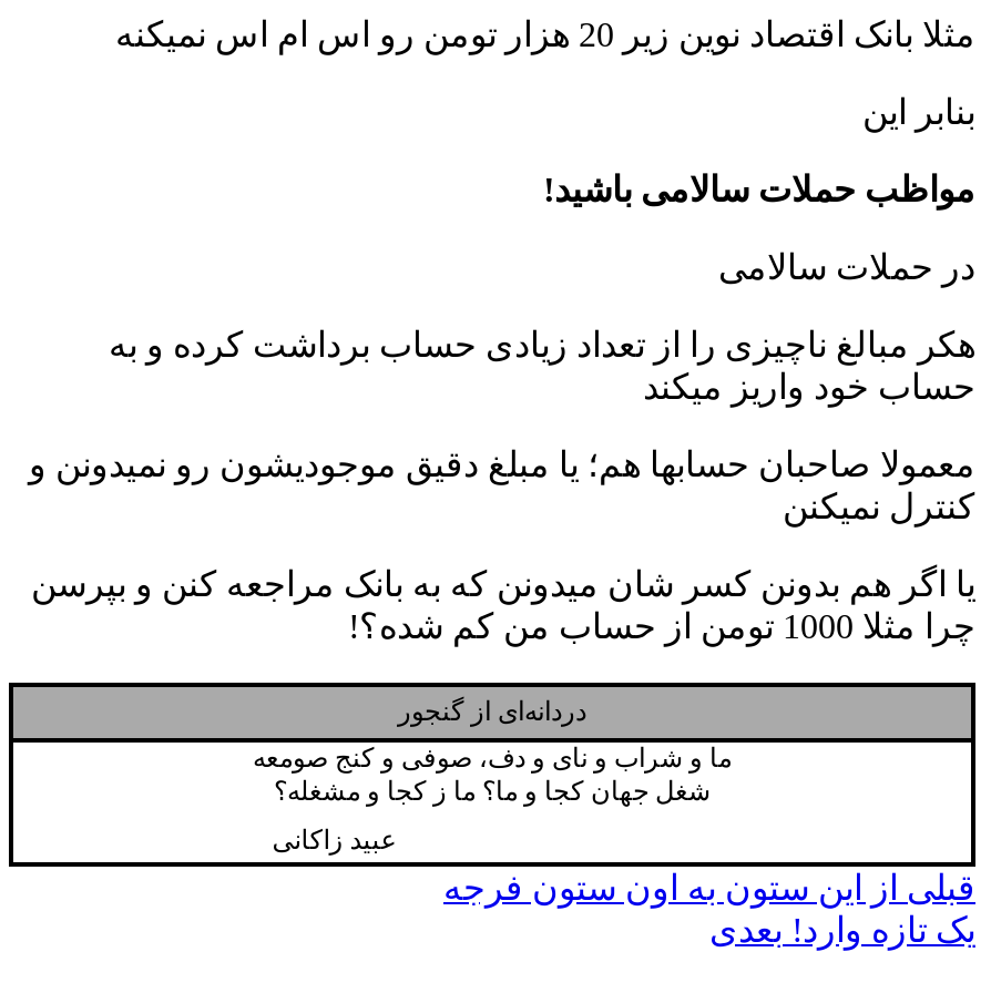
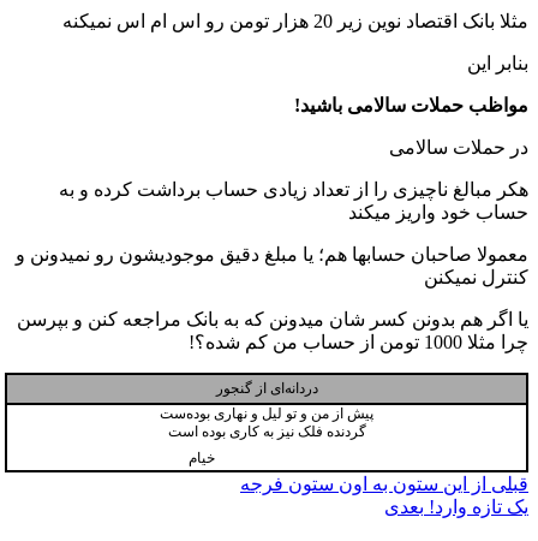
[253,742,732,806] ما و شراب و نای و دف، صوفی و کنج صومعه | شغل جهان کجا و ما؟ ما ز کجا و مشغله؟ -> [160,405,373,440] پیش از من و تو لیل و نهاری بوده‌ست | گردنده فلک نیز به کاری بوده است
[272,824,396,855] عبید زاکانی -> [188,449,215,466] خیام

